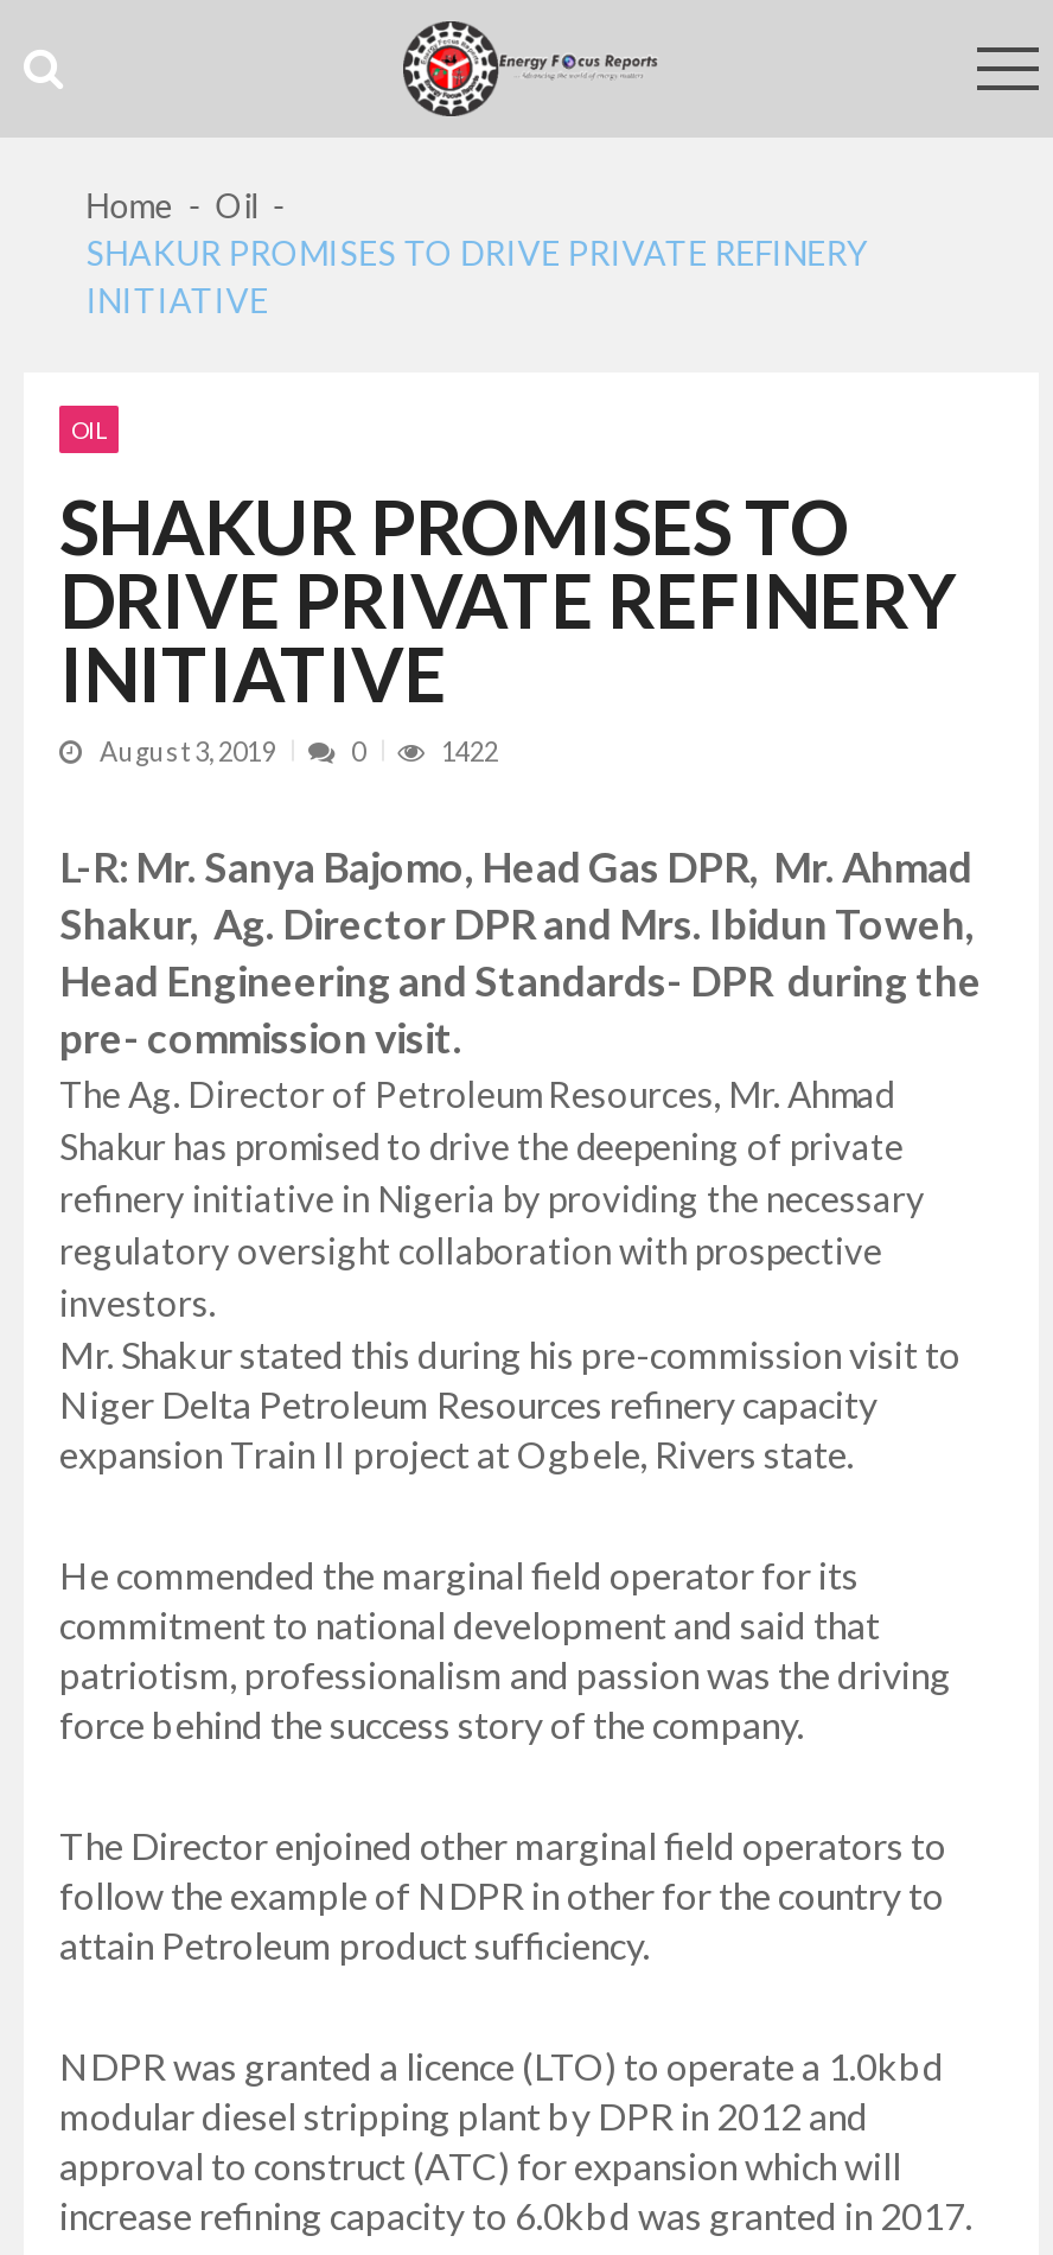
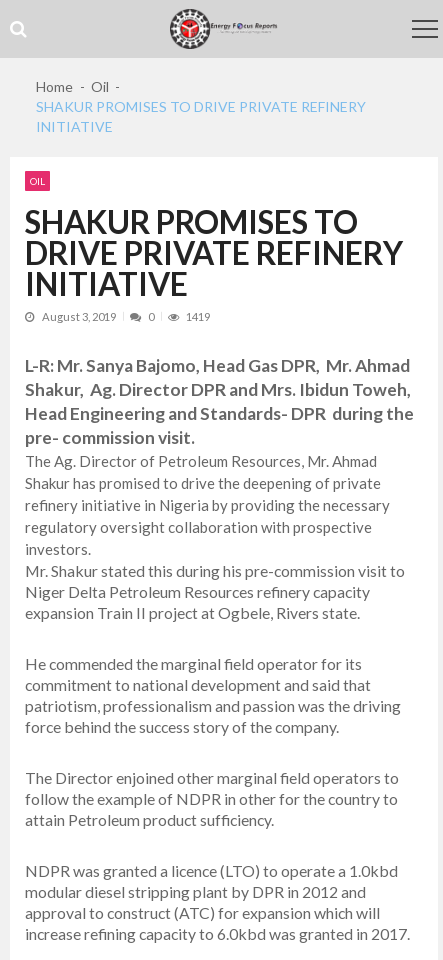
[441,735,498,766] 1422 -> [186,310,210,323] 1419

